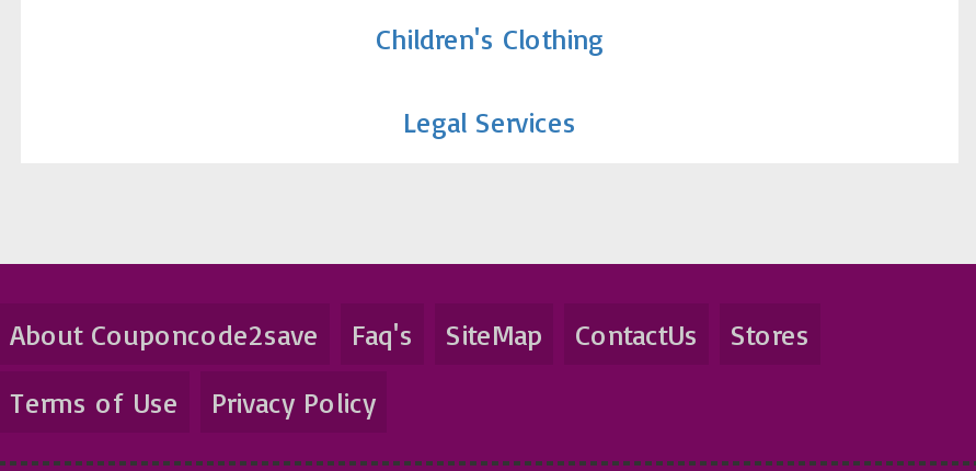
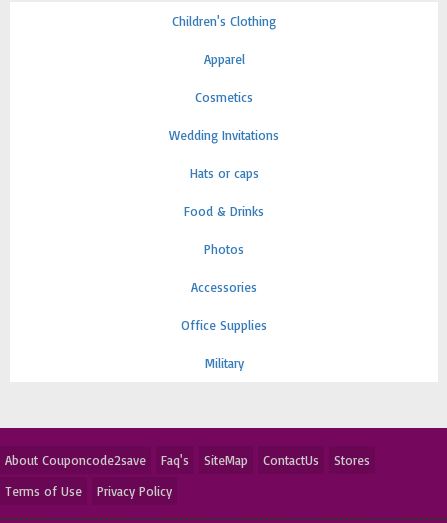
[403,104,576,139] Legal Services -> [169,51,279,371] Apparel | Cosmetics | Wedding Invitations | Hats or caps | Food & Drinks | Photos | Accessories | Office Supplies | Military

